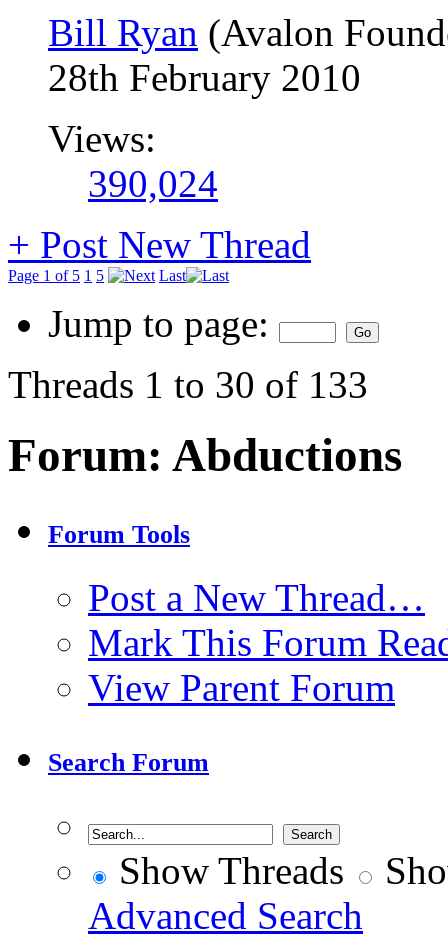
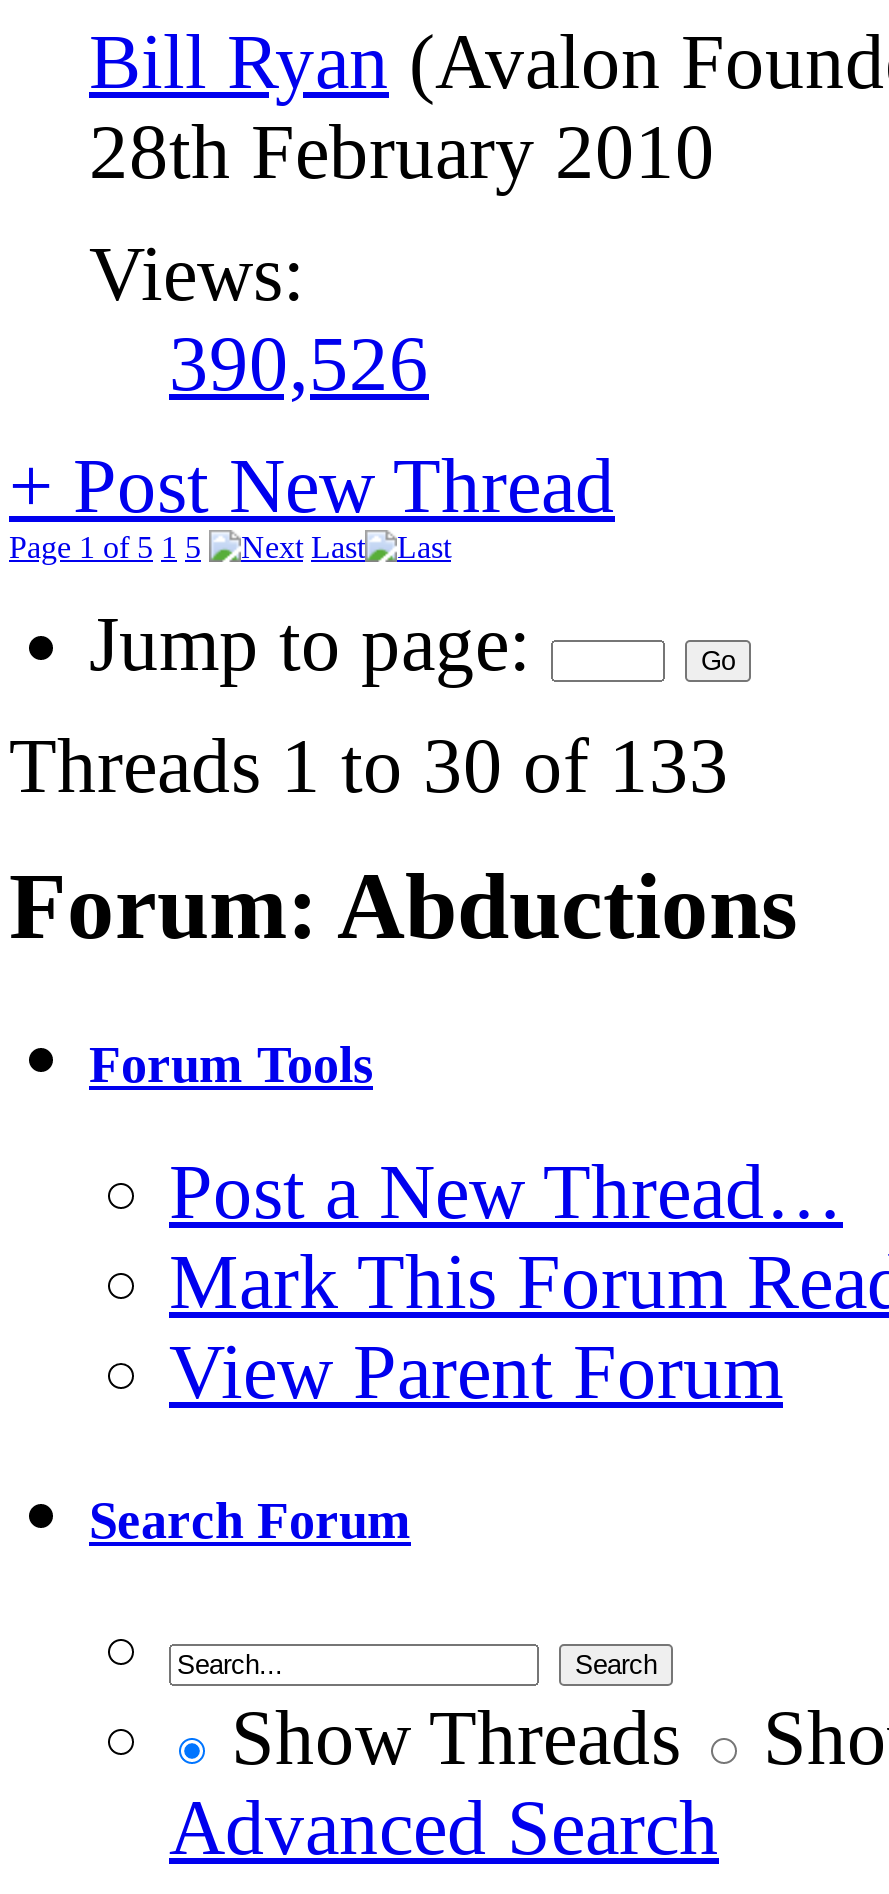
[88,162,218,205] 390,024 -> [169,320,429,406] 390,526

